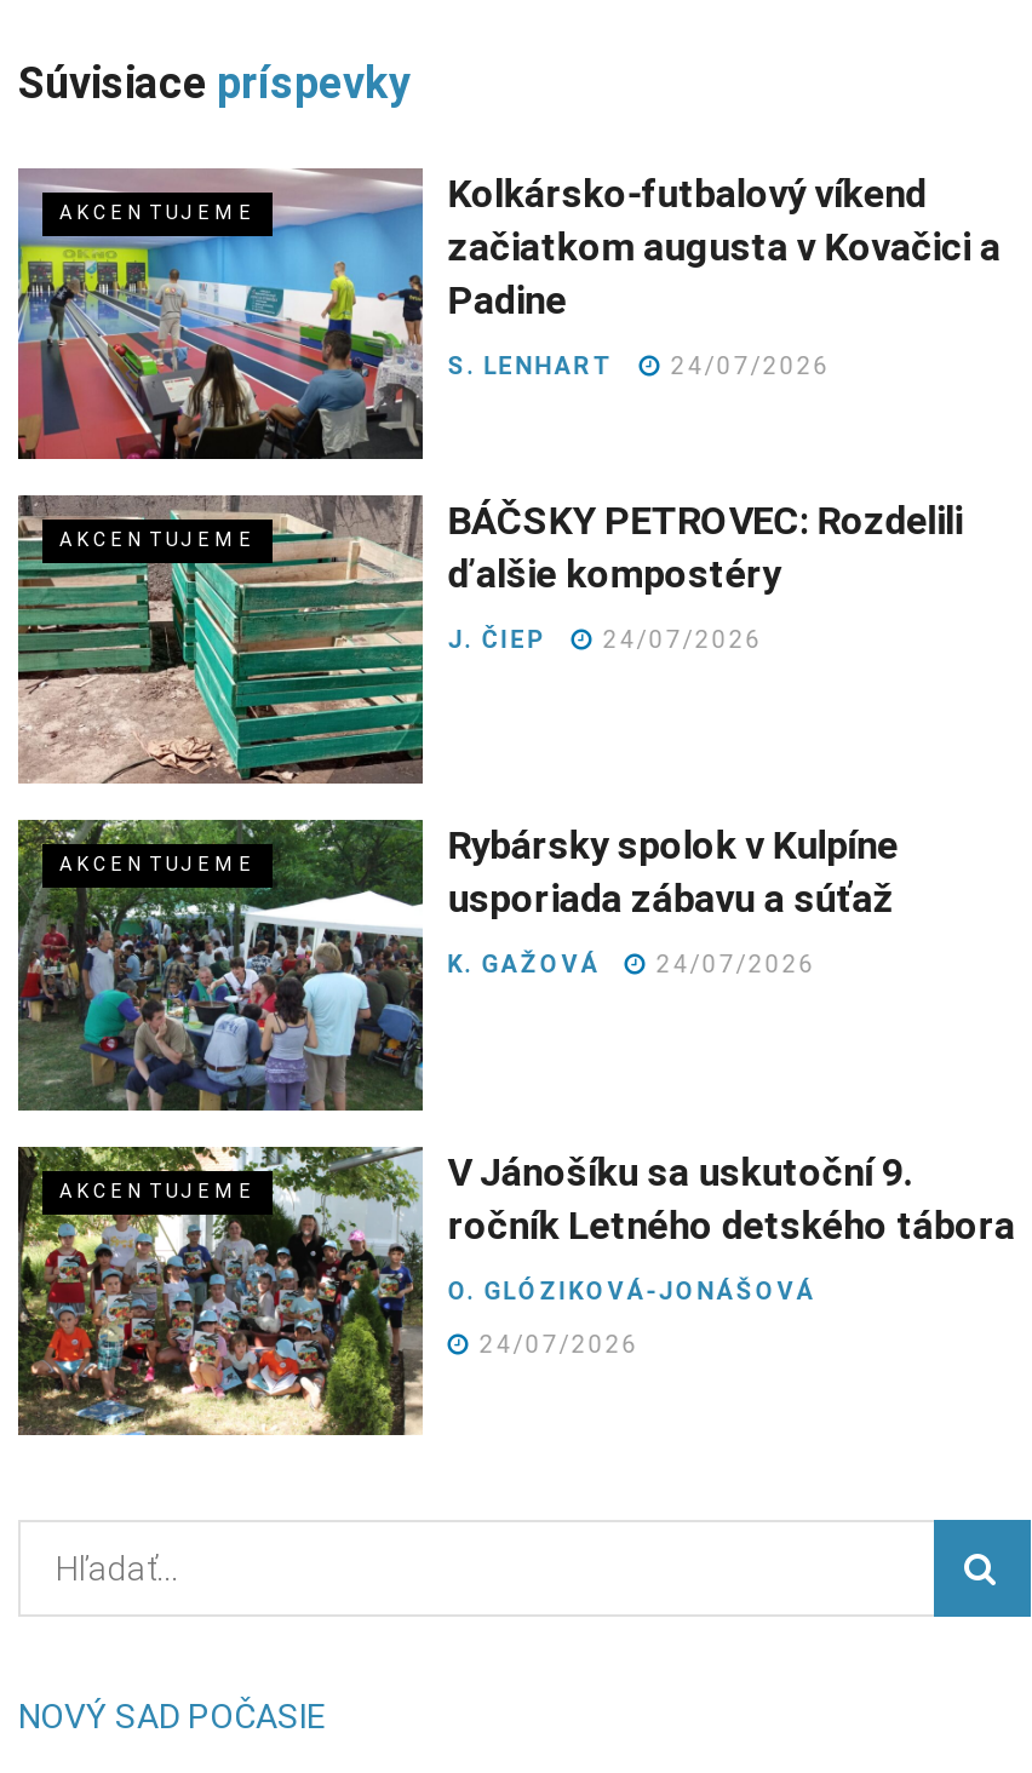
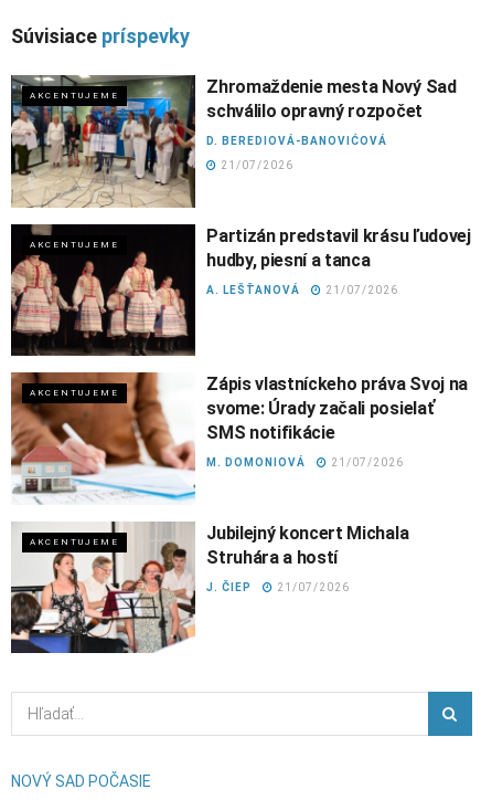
[16,168,1001,461] [image] | Kolkársko-futbalový víkend | začiatkom augusta v Kovačici a | Padine | S. LENHART | 24/07/2026 -> [10,74,456,208] [image] | Zhromaždenie mesta Nový Sad | schválilo opravný rozpočet | D. BEREDIOVÁ-BANOVIĆOVÁ | 21/07/2026
[16,493,963,786] [image] | BÁČSKY PETROVEC: Rozdelili | ďalšie kompostéry -> [10,223,471,357] [image] | Partizán predstavil krásu ľudovej | hudby, piesní a tanca
[447,625,762,652] J. ČIEP | 24/07/2026 -> [207,283,398,296] A. LEŠŤANOVÁ | 21/07/2026
[16,817,898,1113] [image] | Rybársky spolok v Kulpíne | usporiada zábavu a súťaž -> [10,371,468,505] [image] | Zápis vlastníckeho práva Svoj na | svome: Úrady začali posielať | SMS notifikácie
[447,951,816,977] K. GAŽOVÁ | 24/07/2026 -> [207,456,404,469] M. DOMONIOVÁ | 21/07/2026
[16,1144,1015,1438] [image] | V Jánošíku sa uskutoční 9. | ročník Letného detského tábora | O. GLÓZIKOVÁ-JONÁŠOVÁ | 24/07/2026 -> [11,522,408,654] [image] | Jubilejný koncert Michala | Struhára a hostí | J. ČIEP | 21/07/2026

